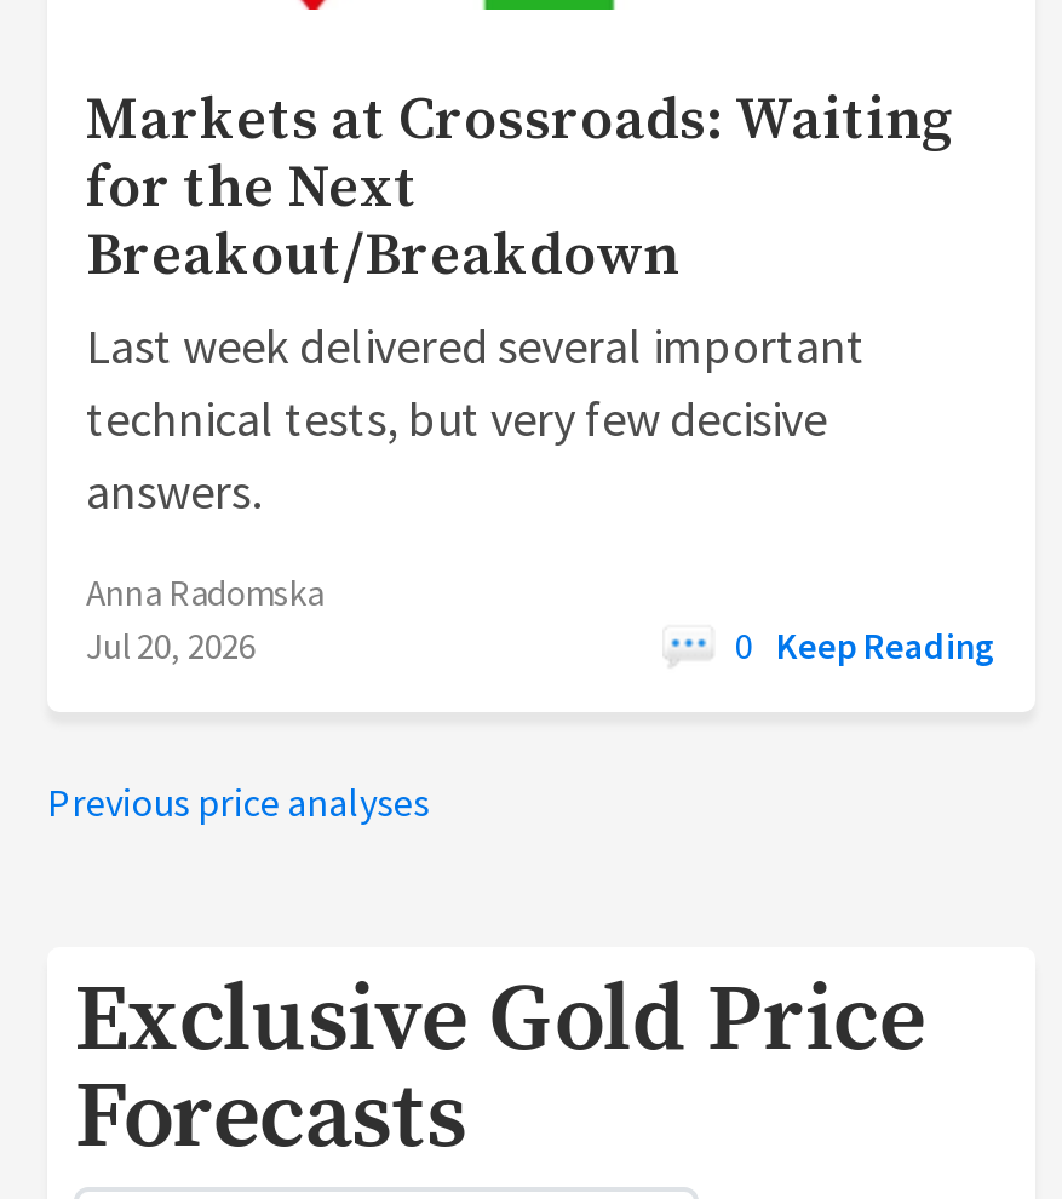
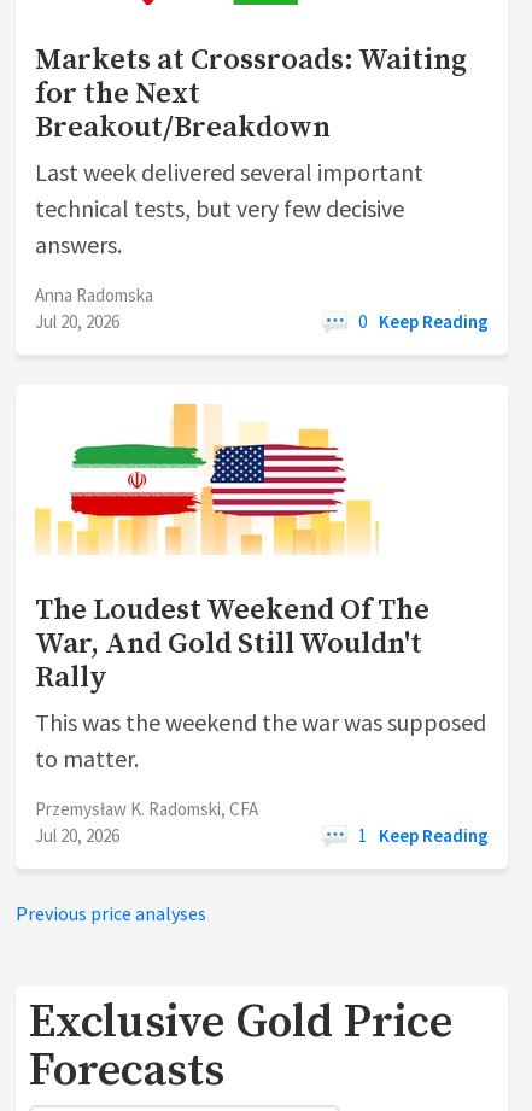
none -> [34,403,489,846] [image] | The Loudest Weekend Of The | War, And Gold Still Wouldn't | Rally | This was the weekend the war was supposed | to matter. | Przemysław K. Radomski, CFA | Jul 20, 2026 | 1 Keep Reading

